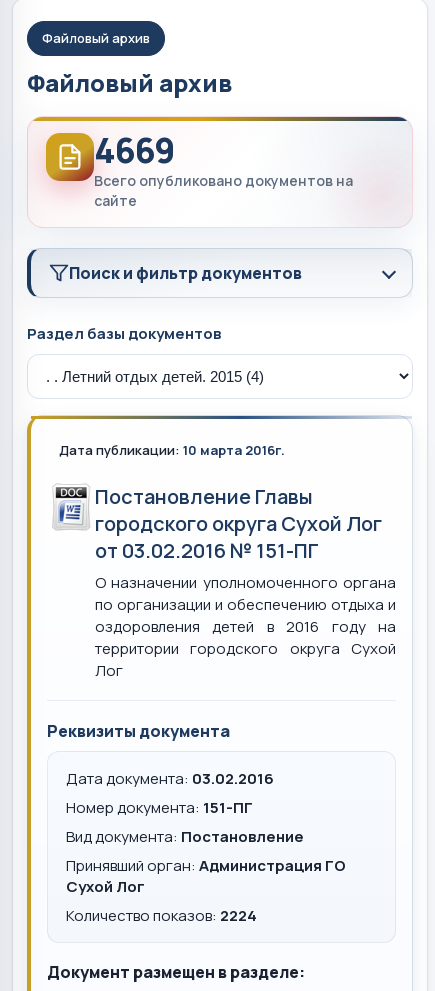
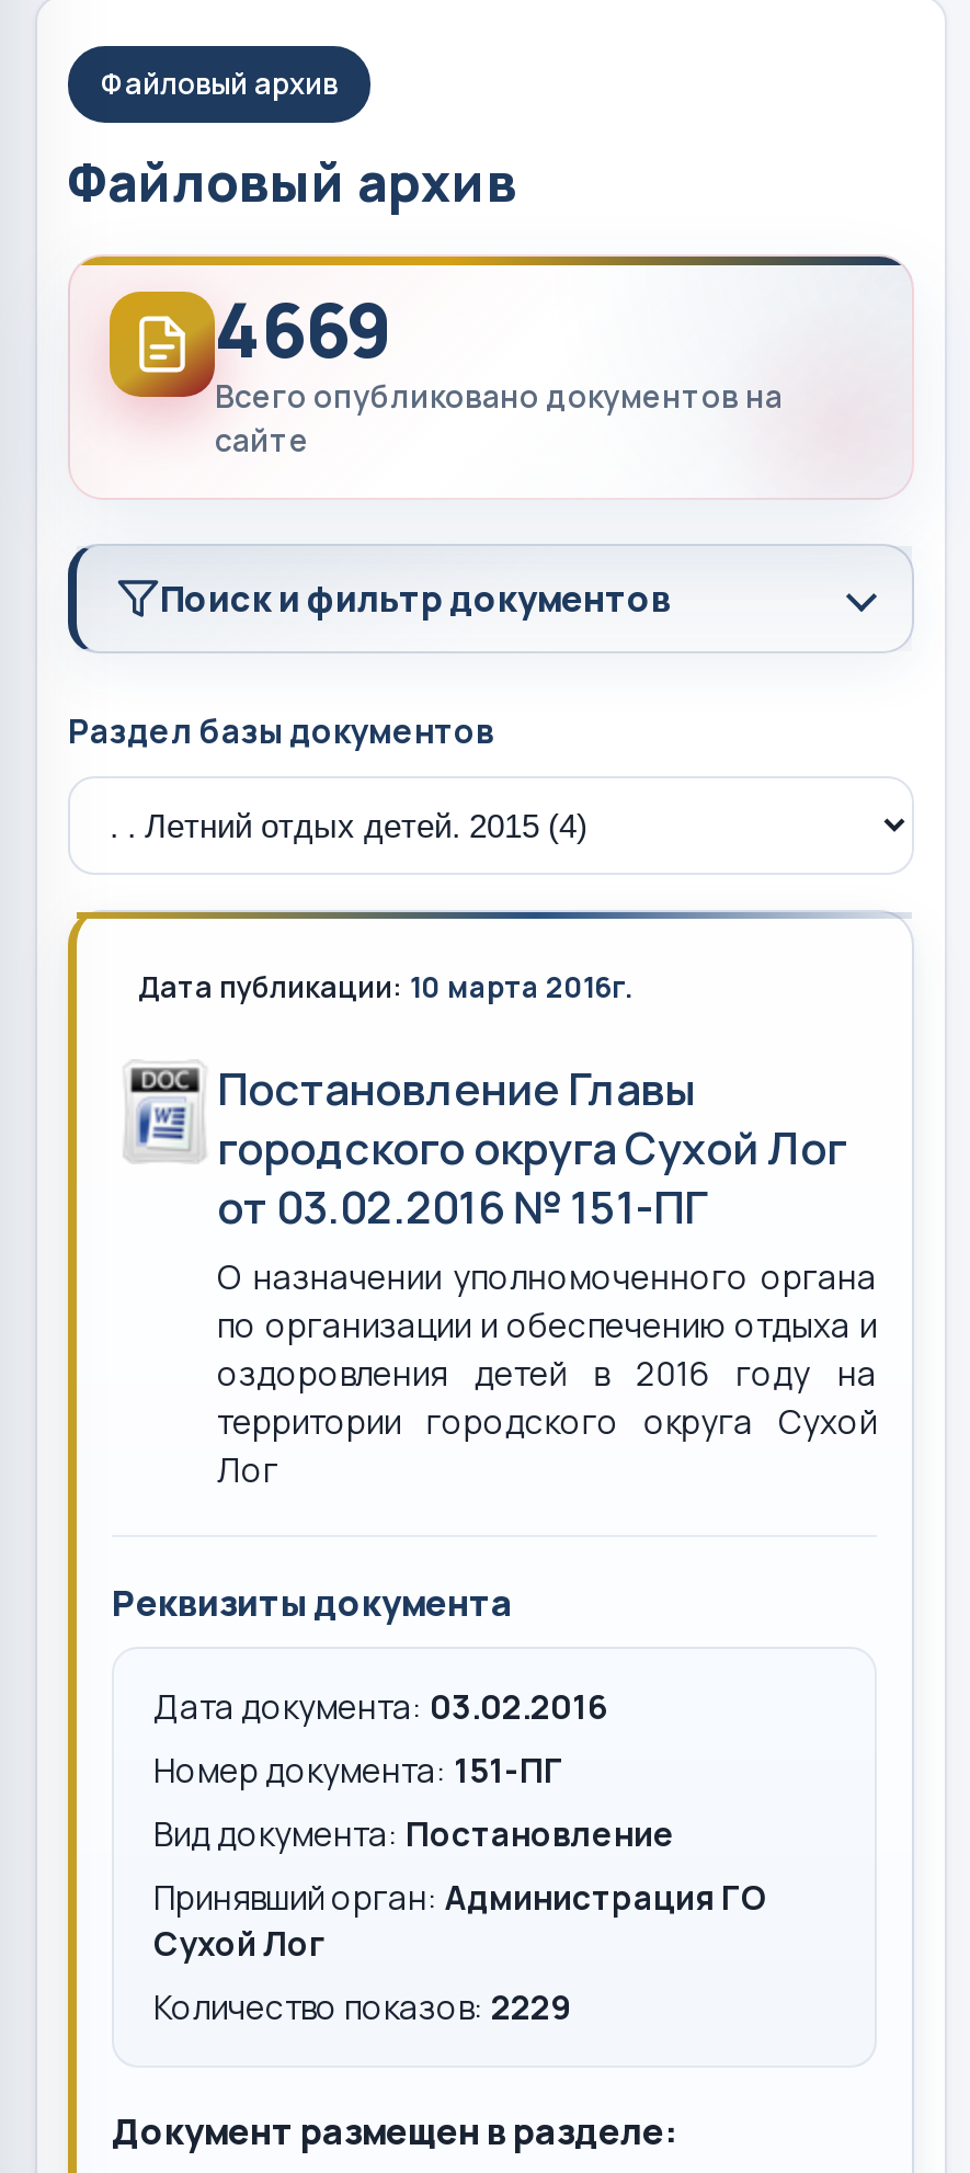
[66,905,257,926] Количество показов: 2224 -> [153,1984,572,2030] Количество показов: 2229

